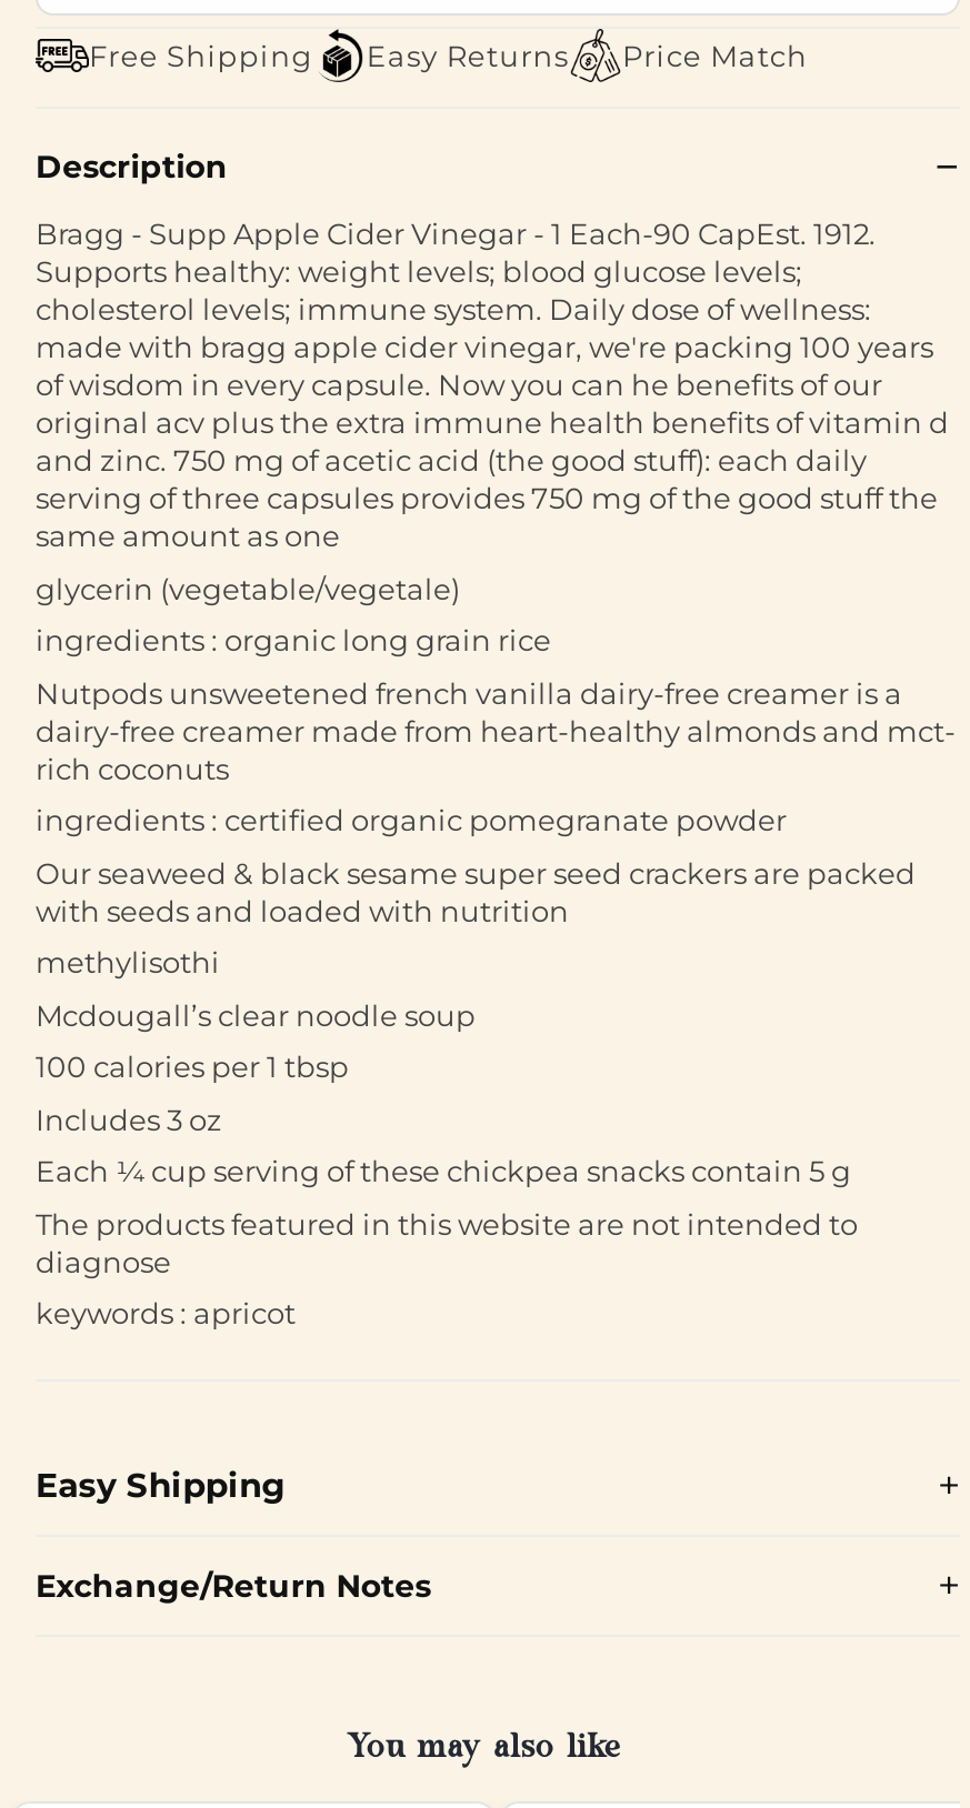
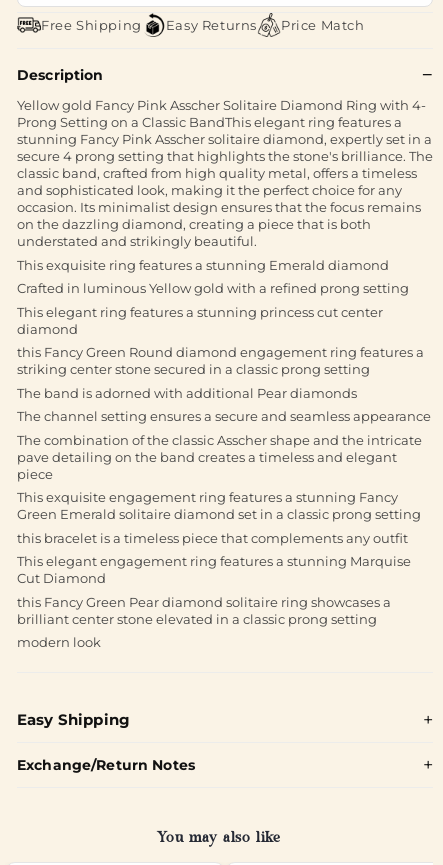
[36,215,949,553] Bragg - Supp Apple Cider Vinegar - 1 Each-90 CapEst. 1912. | Supports healthy: weight levels; blood glucose levels; | cholesterol levels; immune system. Daily dose of wellness: | made with bragg apple cider vinegar, we're packing 100 years | of wisdom in every capsule. Now you can he benefits of our | original acv plus the extra immune health benefits of vitamin d | and zinc. 750 mg of acetic acid (the good stuff): each daily | serving of three capsules provides 750 mg of the good stuff the | same amount as one -> [17,97,433,249] Yellow gold Fancy Pink Asscher Solitaire Diamond Ring with 4- | Prong Setting on a Classic BandThis elegant ring features a | stunning Fancy Pink Asscher solitaire diamond, expertly set in a | secure 4 prong setting that highlights the stone's brilliance. The | classic band, crafted from high quality metal, offers a timeless | and sophisticated look, making it the perfect choice for any | occasion. Its minimalist design ensures that the focus remains | on the dazzling diamond, creating a piece that is both | understated and strikingly beautiful.
[36,570,460,605] glycerin (vegetable/vegetale) -> [17,256,389,272] This exquisite ring features a stunning Emerald diamond
[36,622,551,657] ingredients : organic long grain rice -> [17,280,409,296] Crafted in luminous Yellow gold with a refined prong setting
[36,674,956,785] Nutpods unsweetened french vanilla dairy-free creamer is a | dairy-free creamer made from heart-healthy almonds and mct- | rich coconuts -> [17,303,383,336] This elegant ring features a stunning princess cut center | diamond
[36,802,787,837] ingredients : certified organic pomegranate powder -> [17,344,424,377] this Fancy Green Round diamond engagement ring features a | striking center stone secured in a classic prong setting
[36,854,916,927] Our seaweed & black sesame super seed crackers are packed | with seeds and loaded with nutrition -> [17,384,357,400] The band is adorned with additional Pear diamonds
[36,944,220,980] methylisothi -> [17,408,431,424] The channel setting ensures a secure and seamless appearance
[36,996,476,1032] Mcdougall’s clear noodle soup -> [17,431,422,481] The combination of the classic Asscher shape and the intricate | pave detailing on the band creates a timeless and elegant | piece
[36,1048,349,1084] 100 calories per 1 tbsp -> [17,489,421,522] This exquisite engagement ring features a stunning Fancy | Green Emerald solitaire diamond set in a classic prong setting
[36,1101,222,1136] Includes 3 oz -> [17,529,408,545] this bracelet is a timeless piece that complements any outfit
[36,1153,851,1188] Each ¼ cup serving of these chickpea snacks contain 5 g -> [17,553,411,586] This elegant engagement ring features a stunning Marquise | Cut Diamond
[36,1205,858,1278] The products featured in this website are not intended to | diagnose -> [17,593,391,626] this Fancy Green Pear diamond solitaire ring showcases a | brilliant center stone elevated in a classic prong setting
[36,1295,296,1330] keywords : apricot -> [17,634,101,650] modern look

